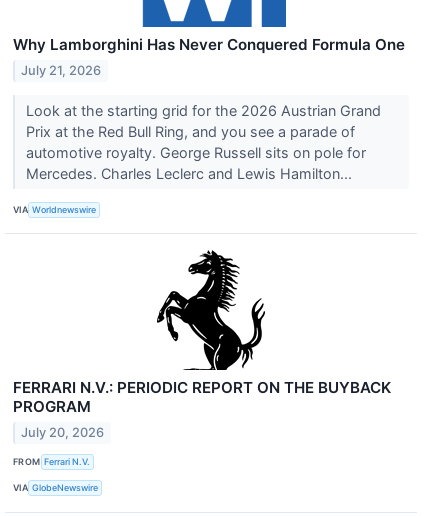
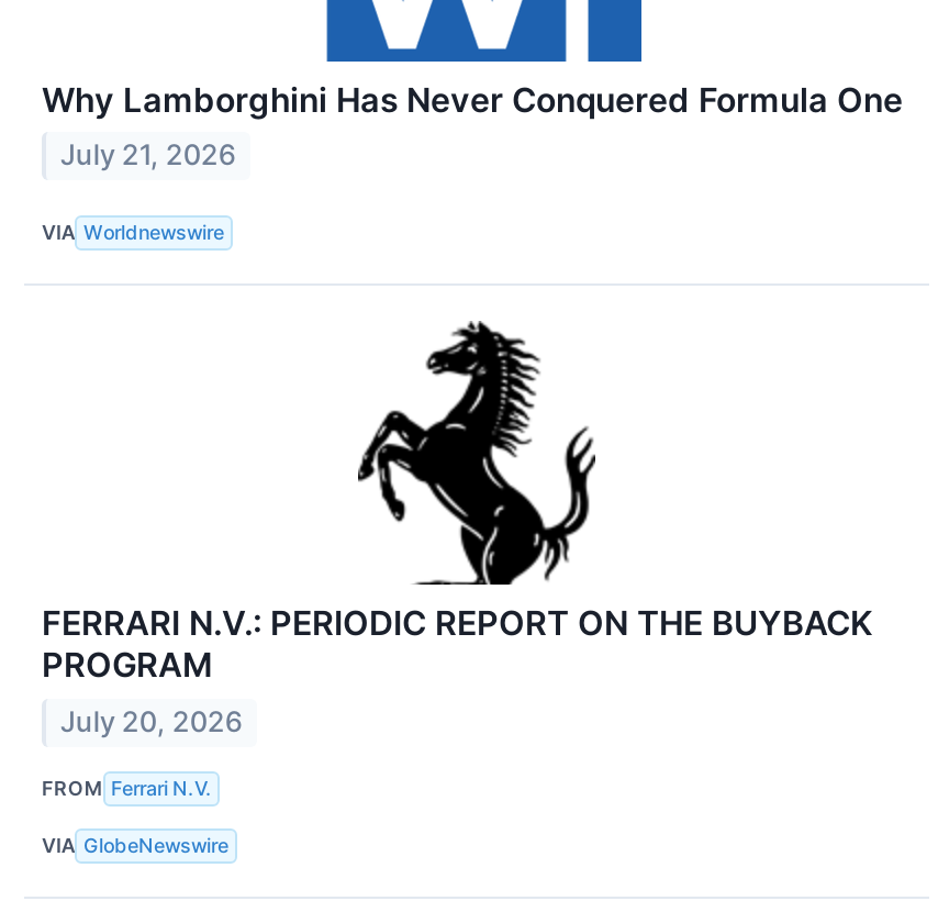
[26,102,381,182] Look at the starting grid for the 2026 Austrian Grand | Prix at the Red Bull Ring, and you see a parade of | automotive royalty. George Russell sits on pole for | Mercedes. Charles Leclerc and Lewis Hamilton... -> none

